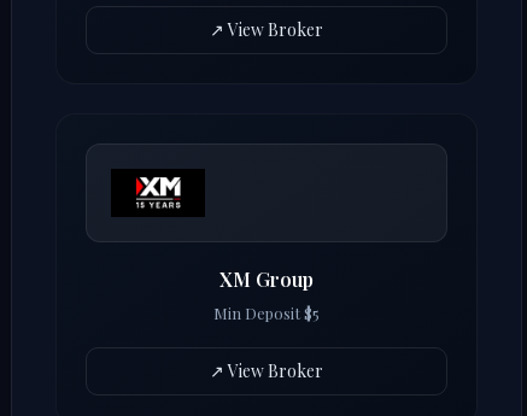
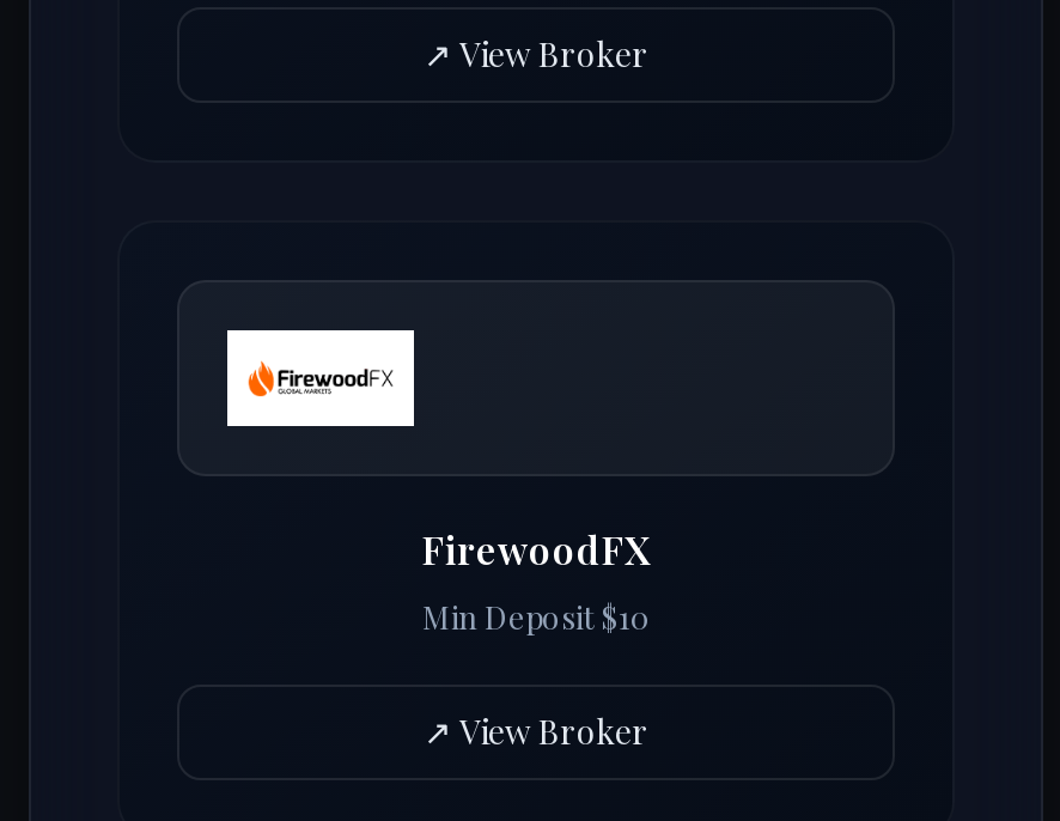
[110,168,206,218] [image] -> [225,328,416,428] [image]
[213,267,320,324] XM Group | Min Deposit $5 -> [421,525,651,637] FirewoodFX | Min Deposit $10

